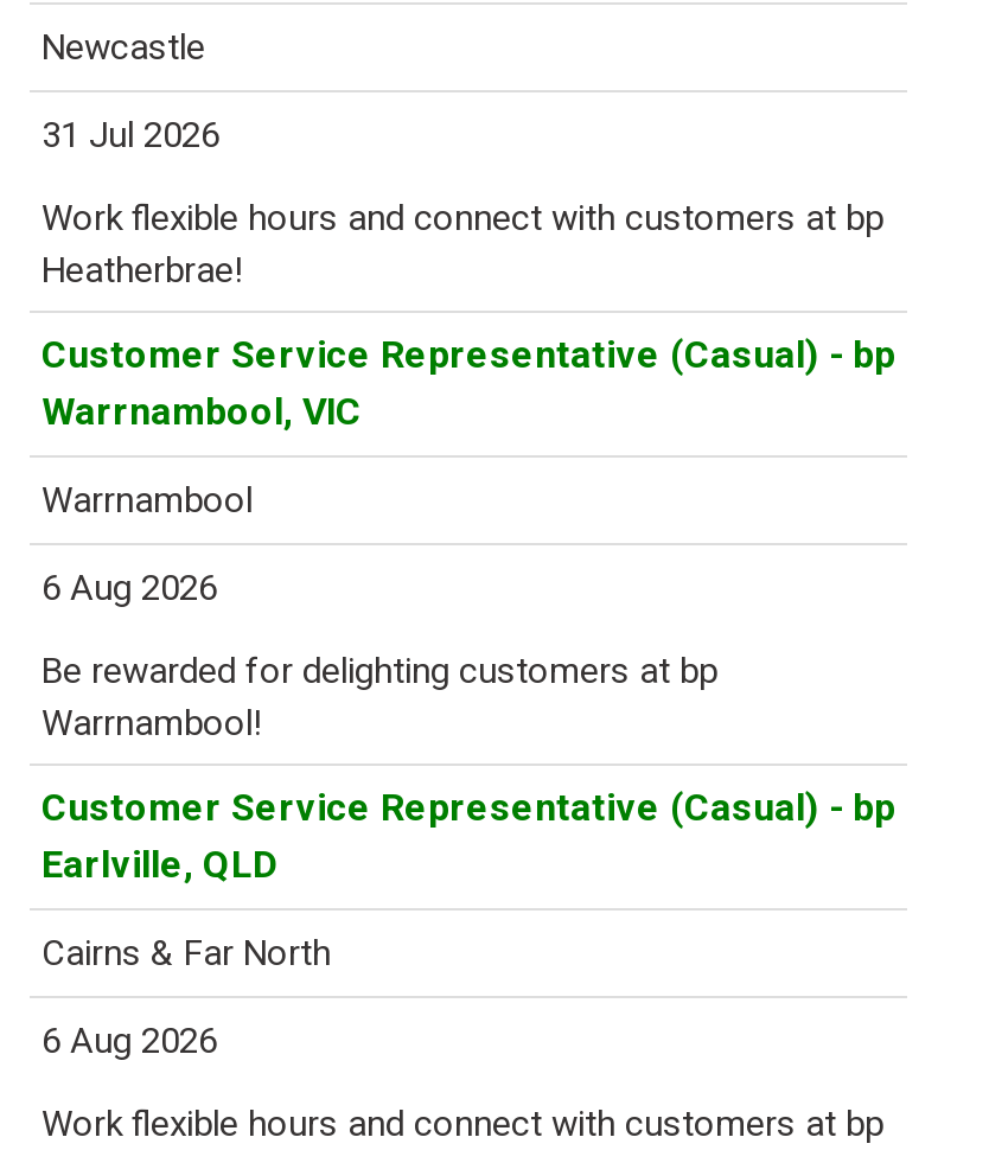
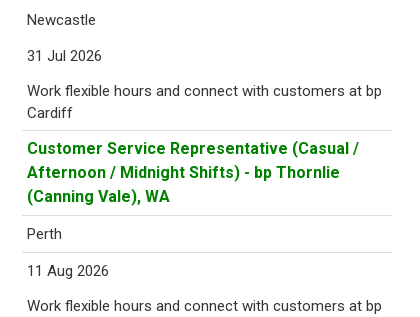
[42,249,895,1062] Heatherbrae! | Customer Service Representative (Casual) - bp | Warrnambool, VIC | Warrnambool | 6 Aug 2026 | Be rewarded for delighting customers at bp | Warrnambool! | Customer Service Representative (Casual) - bp | Earlville, QLD | Cairns & Far North | 6 Aug 2026 -> [27,104,359,280] Cardiff | Customer Service Representative (Casual / | Afternoon / Midnight Shifts) - bp Thornlie | (Canning Vale), WA | Perth | 11 Aug 2026

